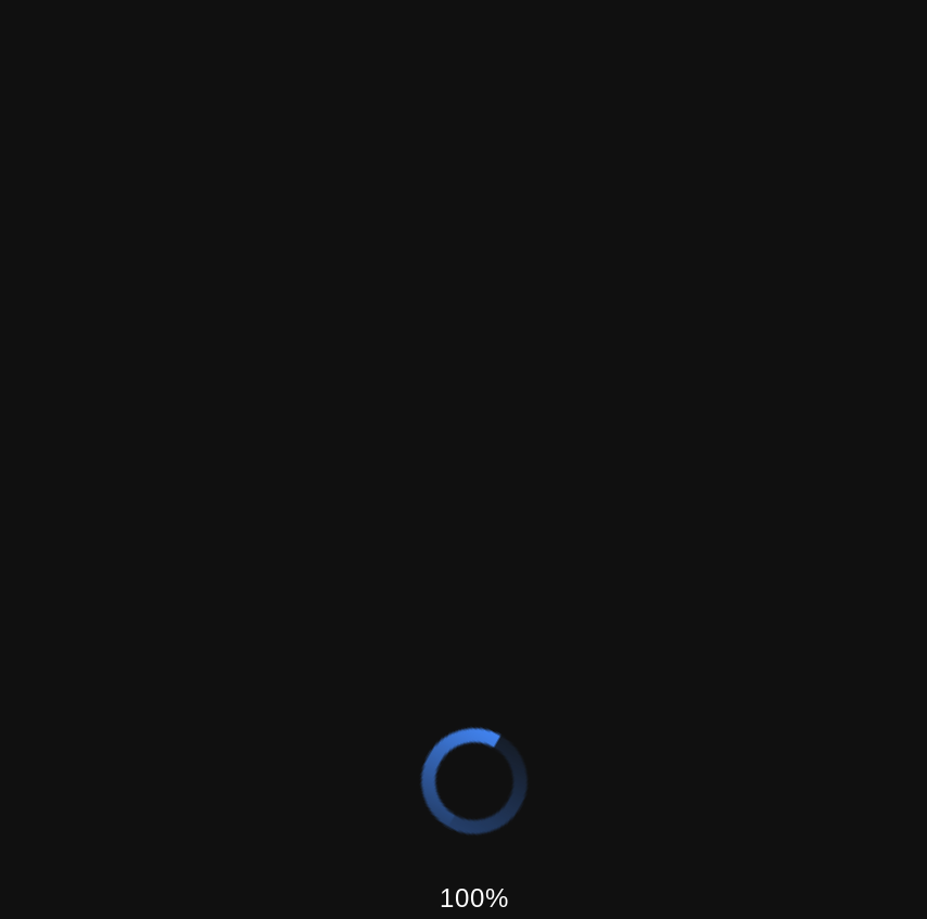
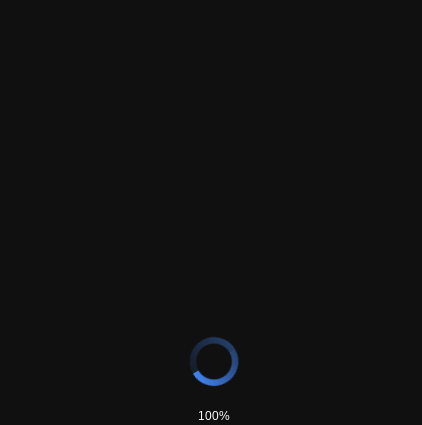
[420,726,526,837] [image] -> [190,337,239,386] [image]

